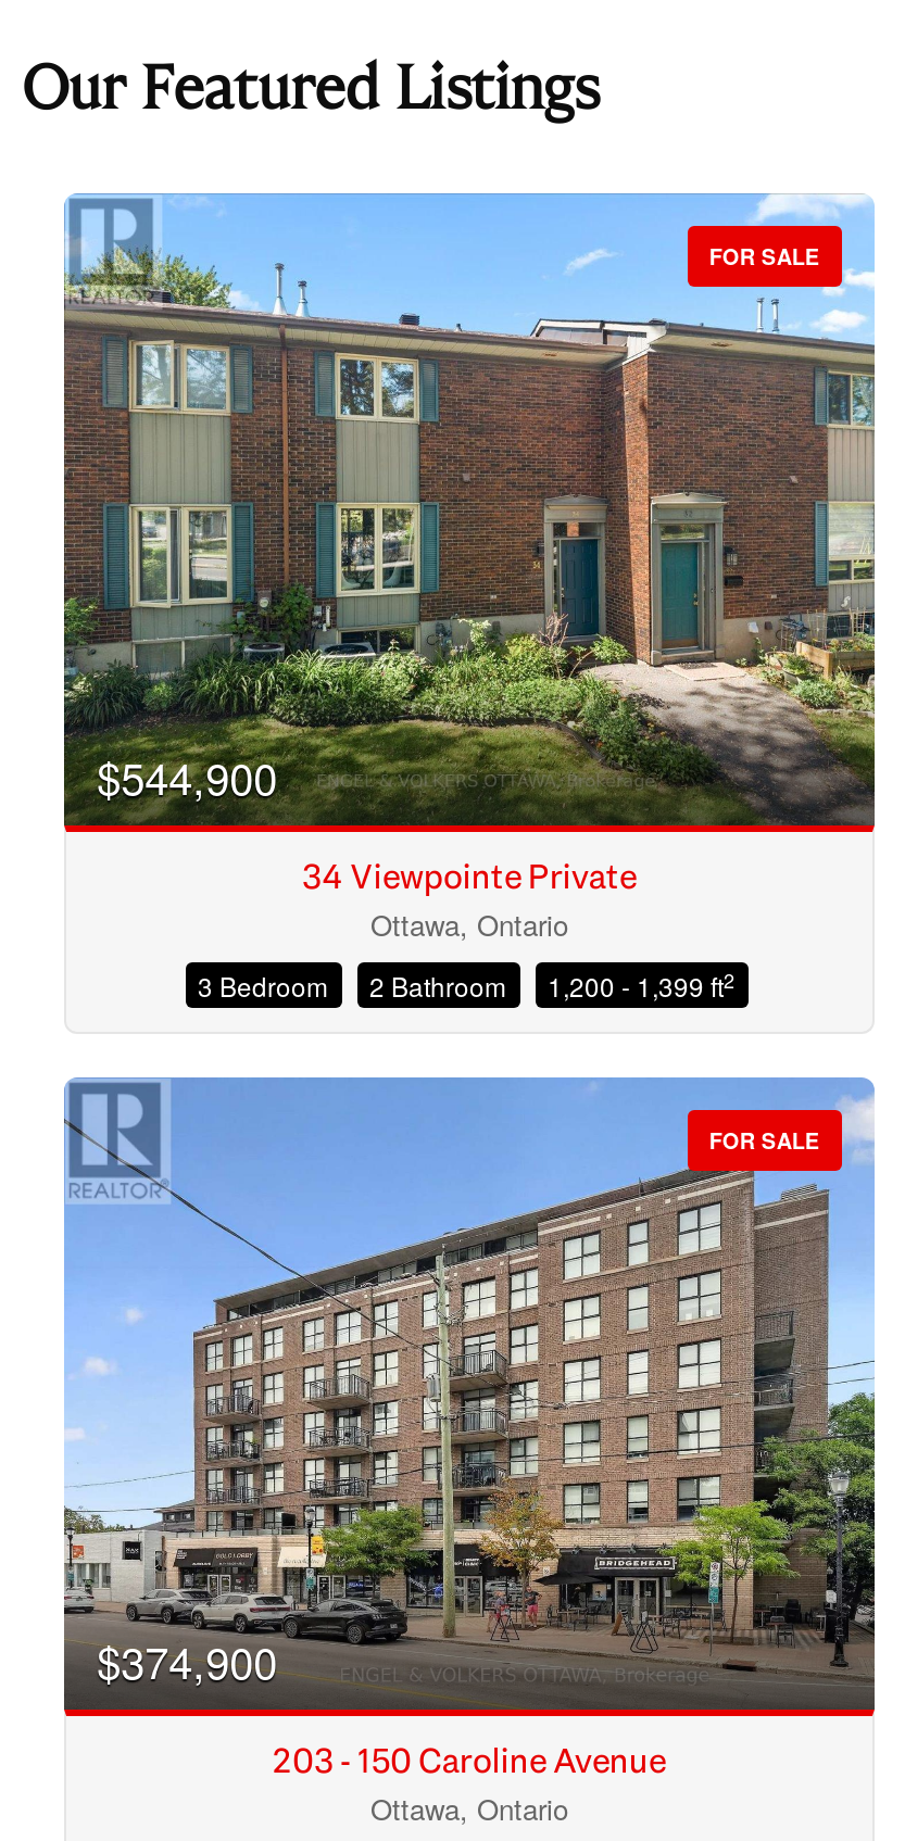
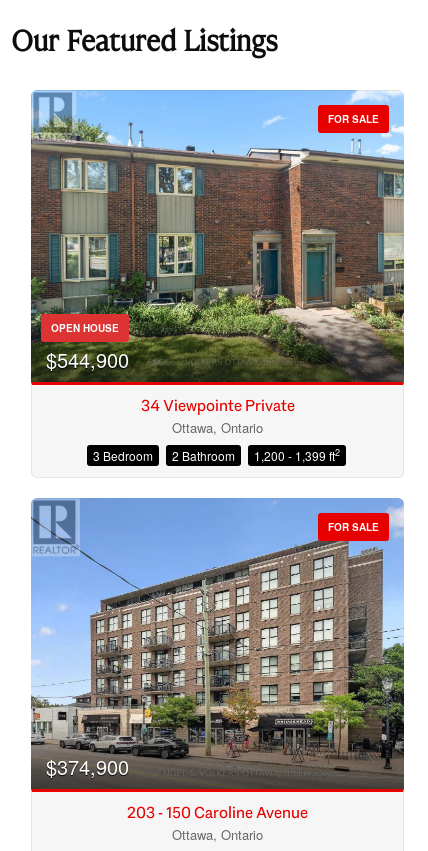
none -> [51,321,119,335] OPEN HOUSE

